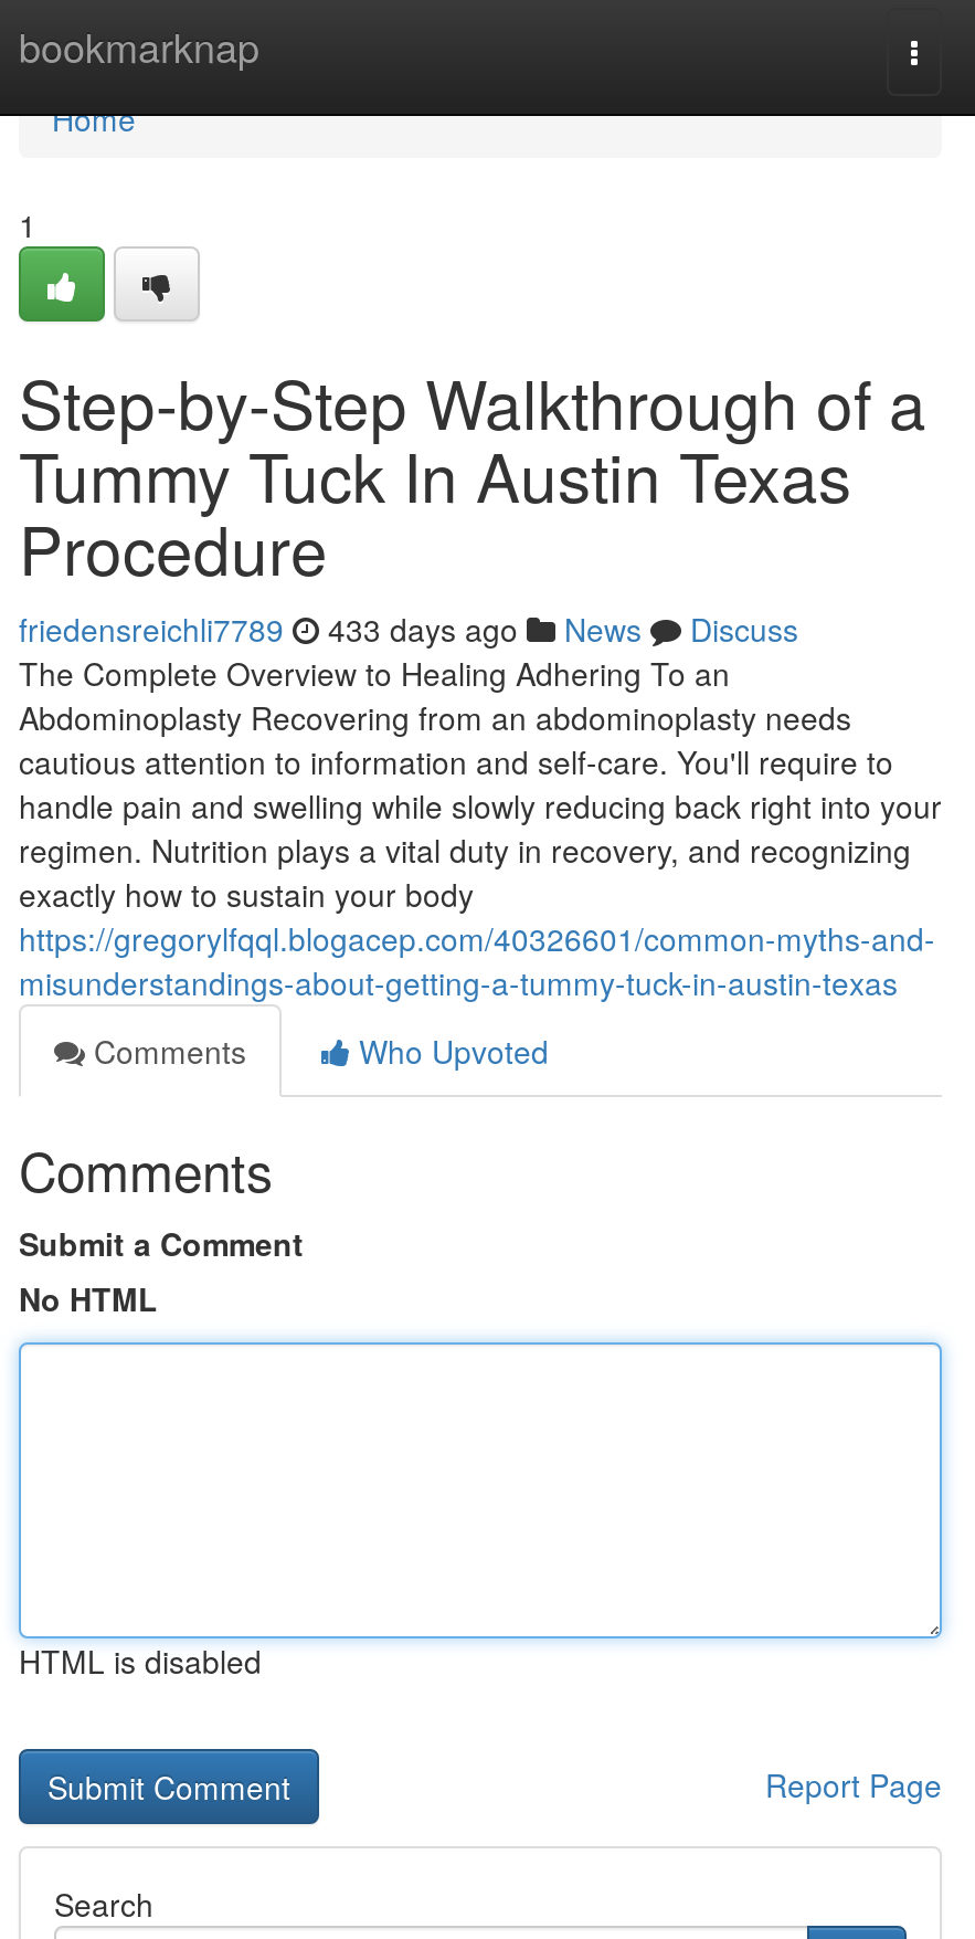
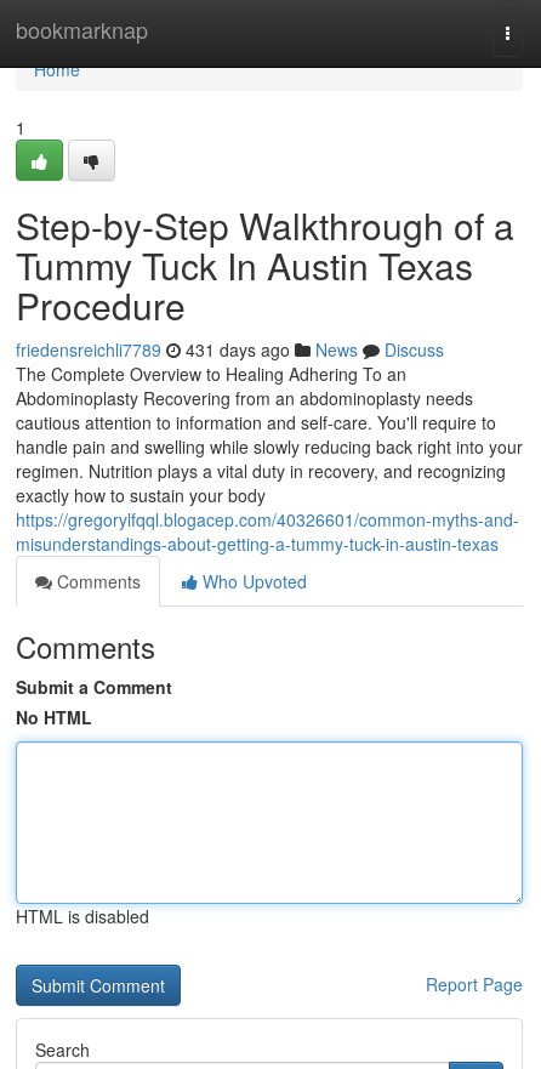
[19,607,798,651] friedensreichli7789 433 days ago News Discuss -> [16,337,444,362] friedensreichli7789 431 days ago News Discuss

